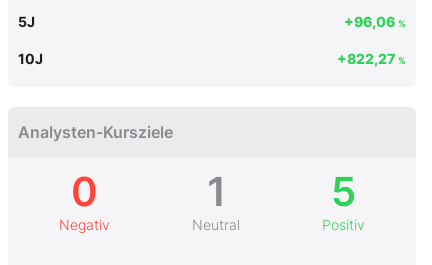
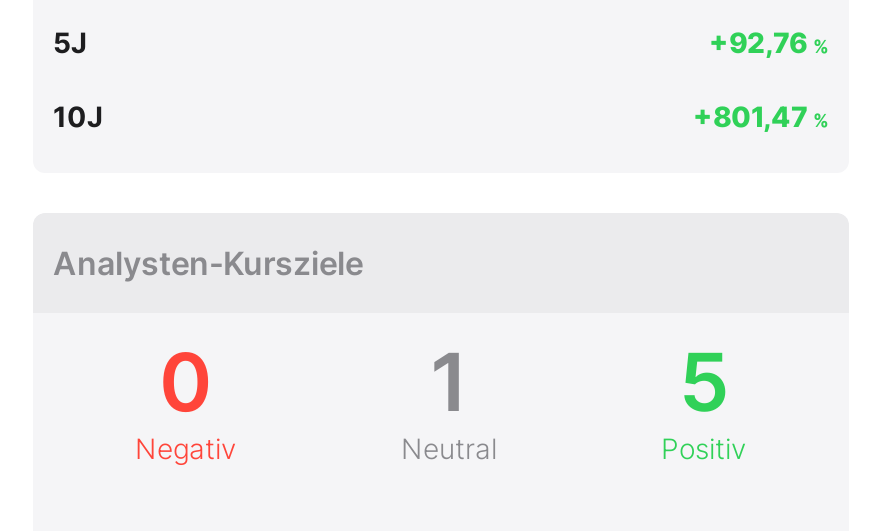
[344,13,406,30] +96,06% -> [709,25,829,59] +92,76%
[337,50,406,67] +822,27% -> [693,99,829,133] +801,47%

